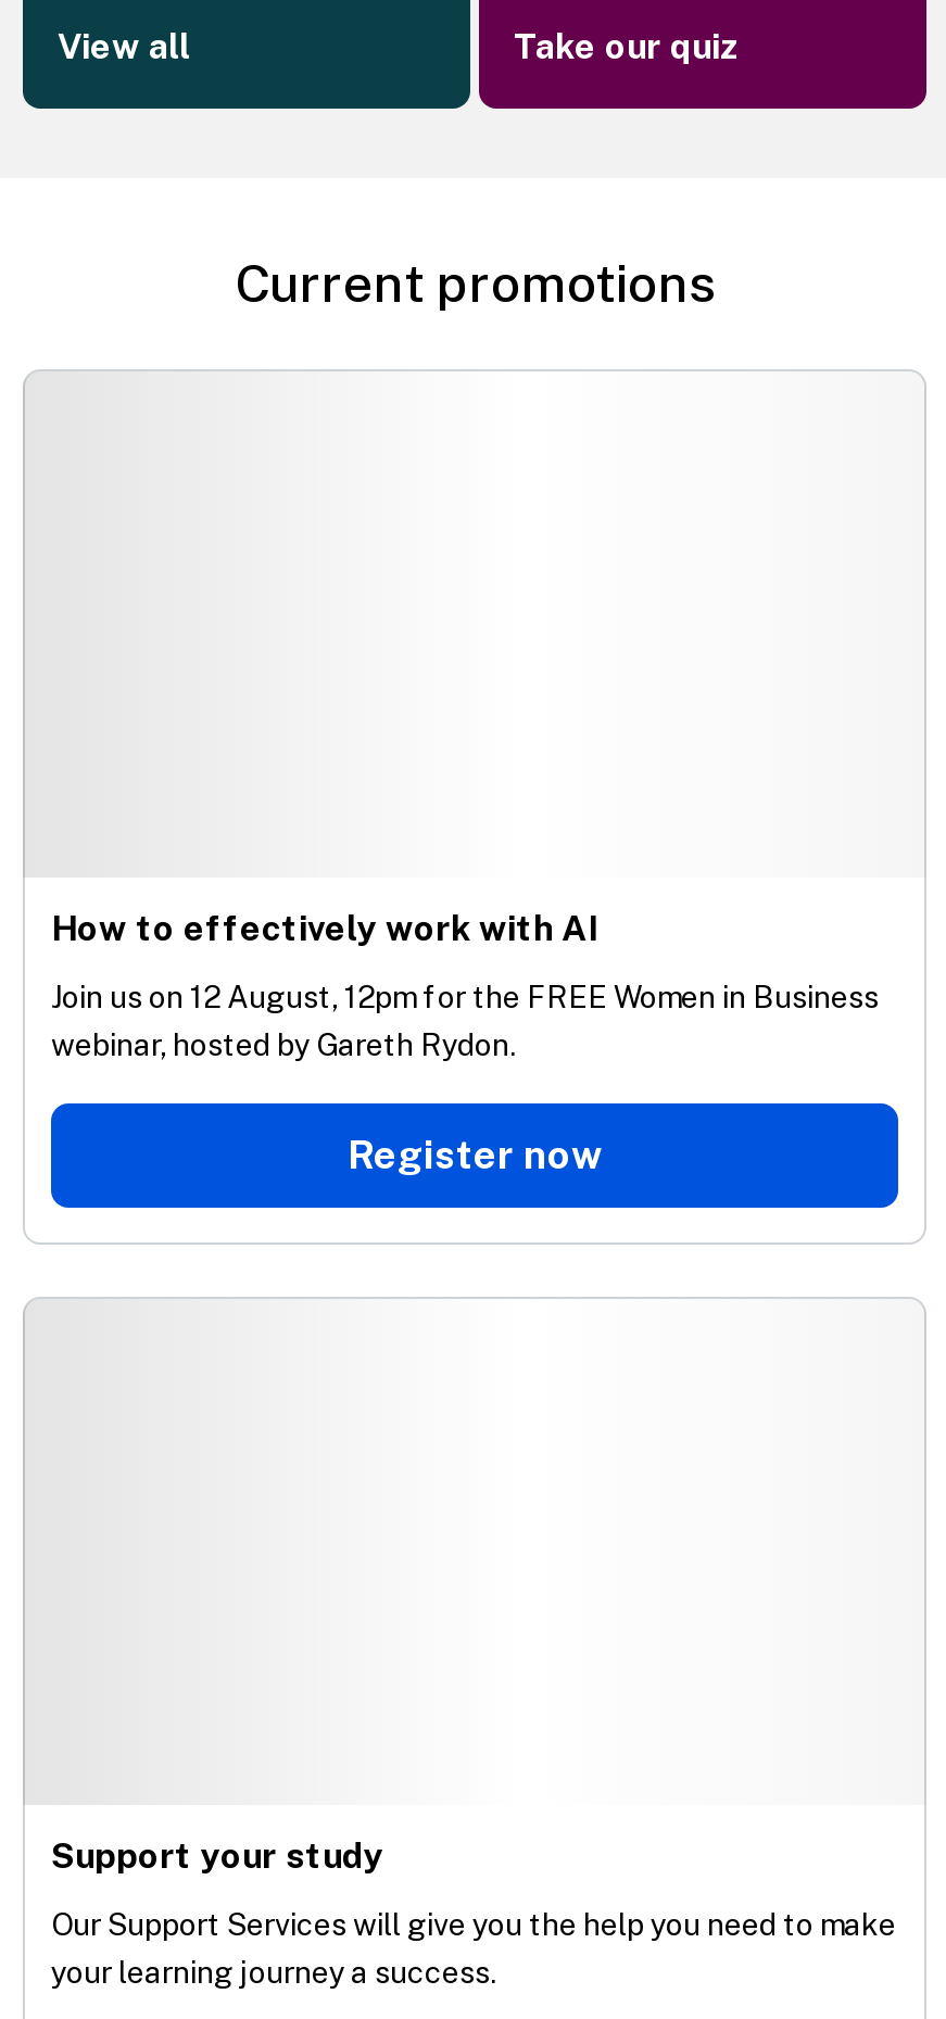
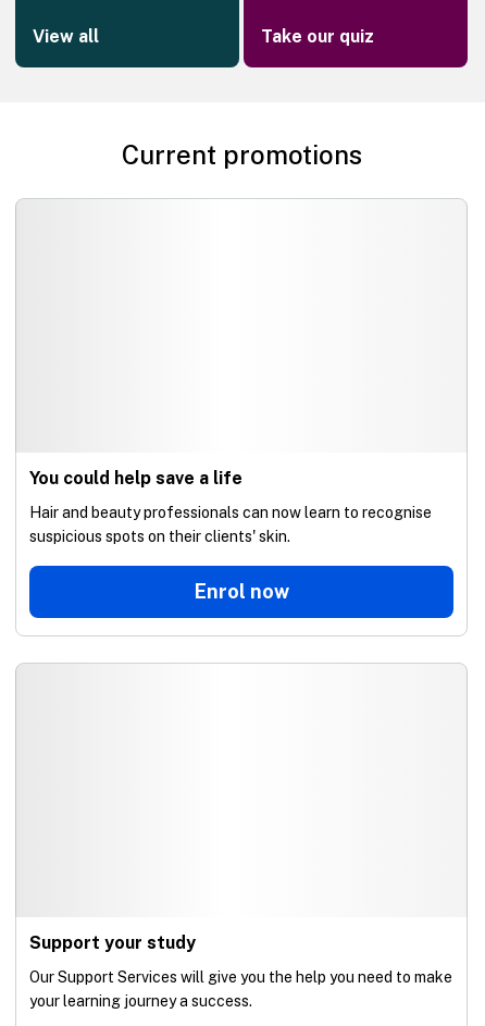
[51,908,598,949] How to effectively work with AI -> [29,468,242,488] You could help save a life
[51,979,879,1062] Join us on 12 August, 12pm for the FREE Women in Business | webinar, hosted by Gareth Rydon. -> [29,504,432,545] Hair and beauty professionals can now learn to recognise | suspicious spots on their clients' skin.
[348,1131,602,1177] Register now -> [194,580,289,603] Enrol now

